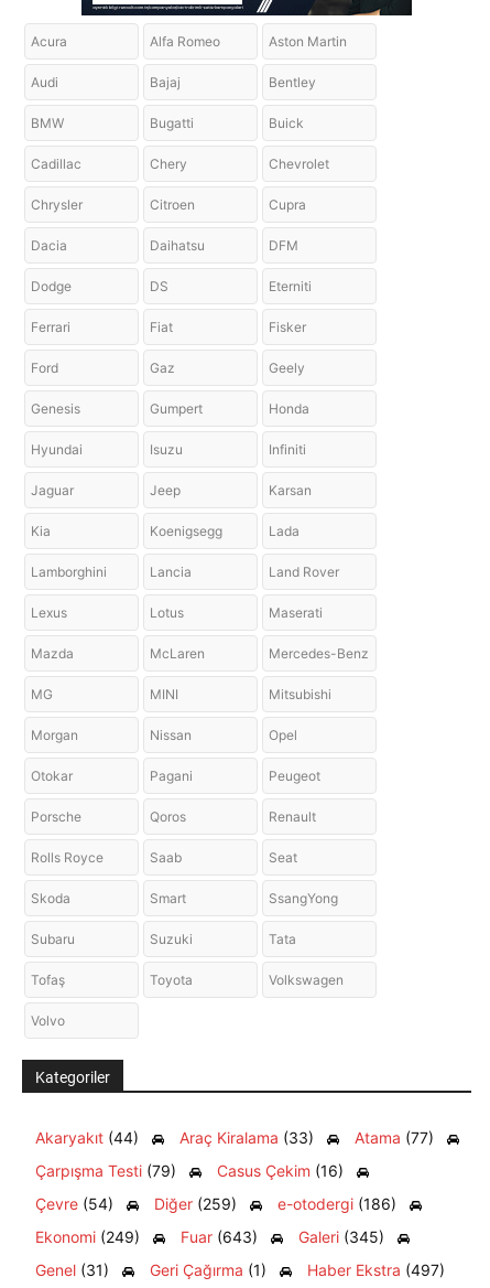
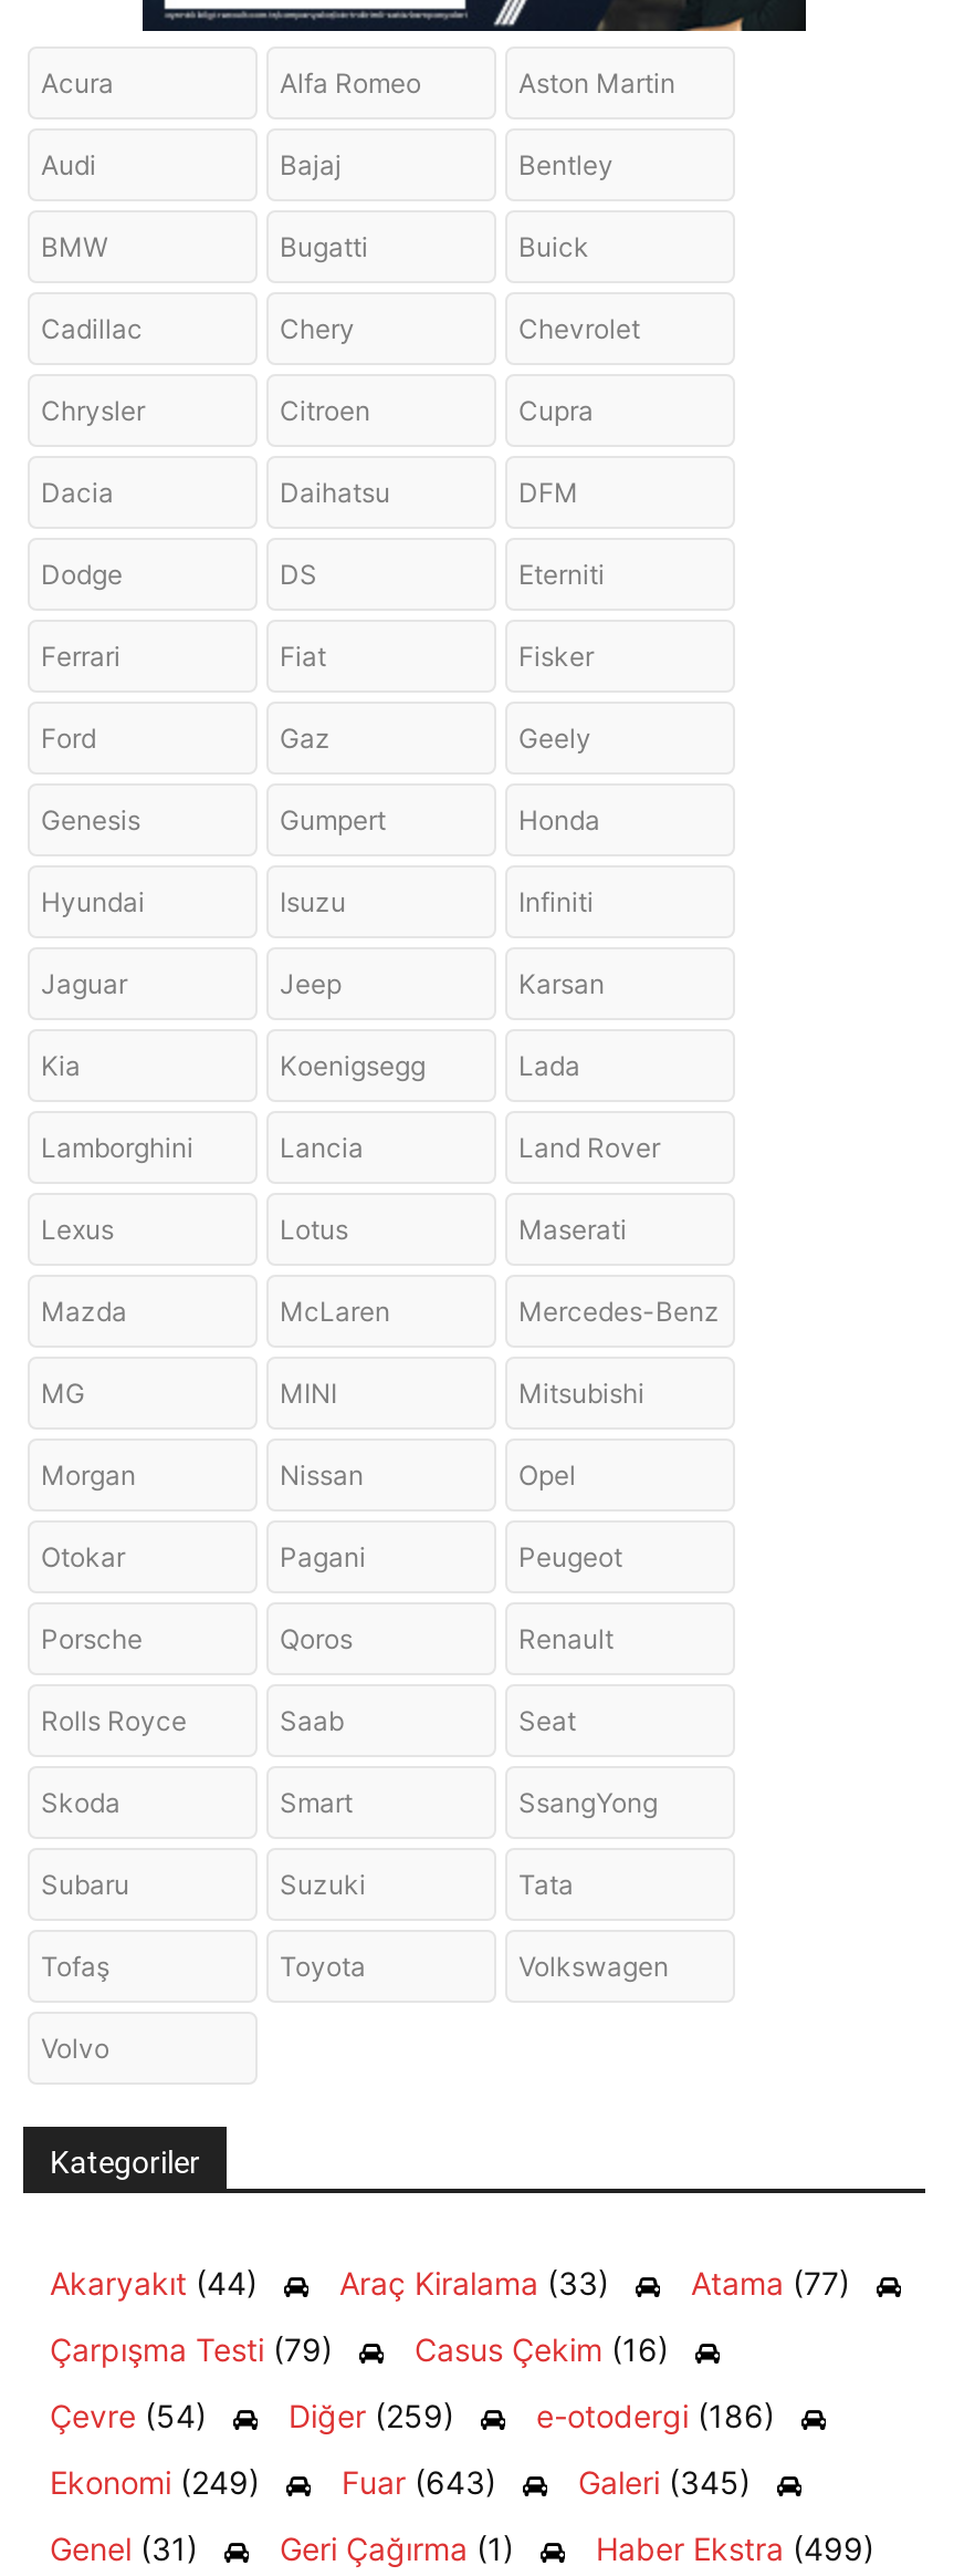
[307,1260,445,1279] Haber Ekstra (497) -> [596,2528,874,2566] Haber Ekstra (499)

